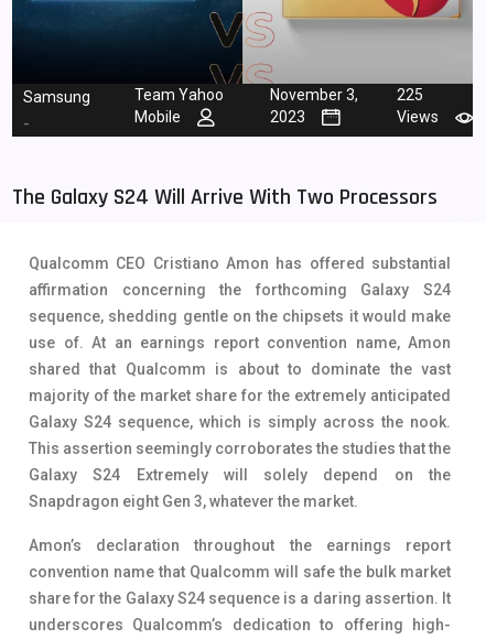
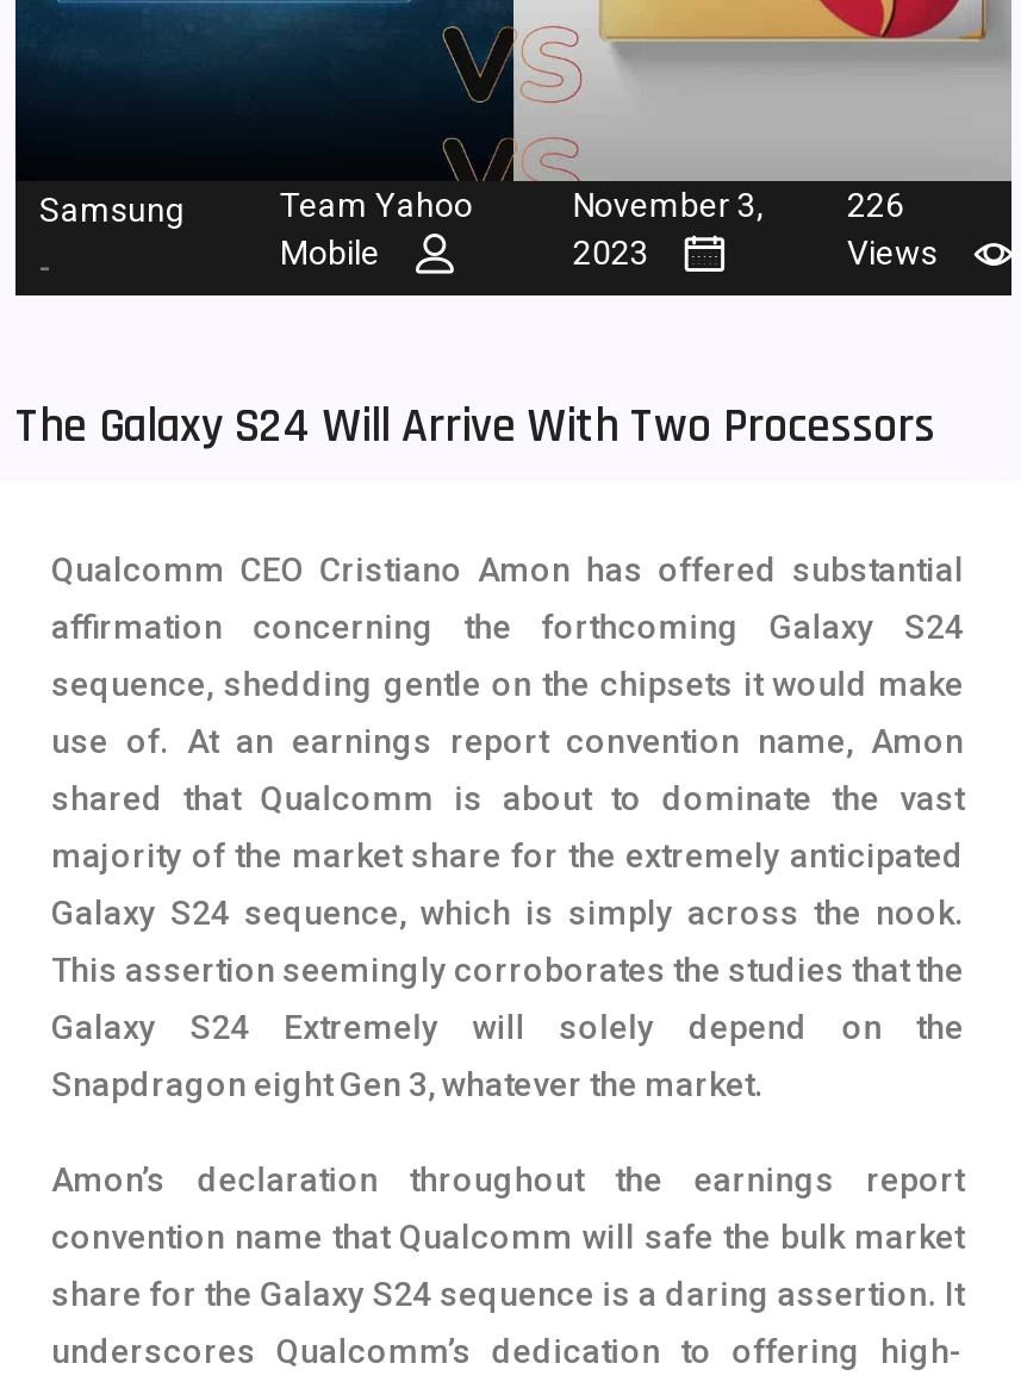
[397,86,423,103] 225 -> [847,185,904,223] 226

